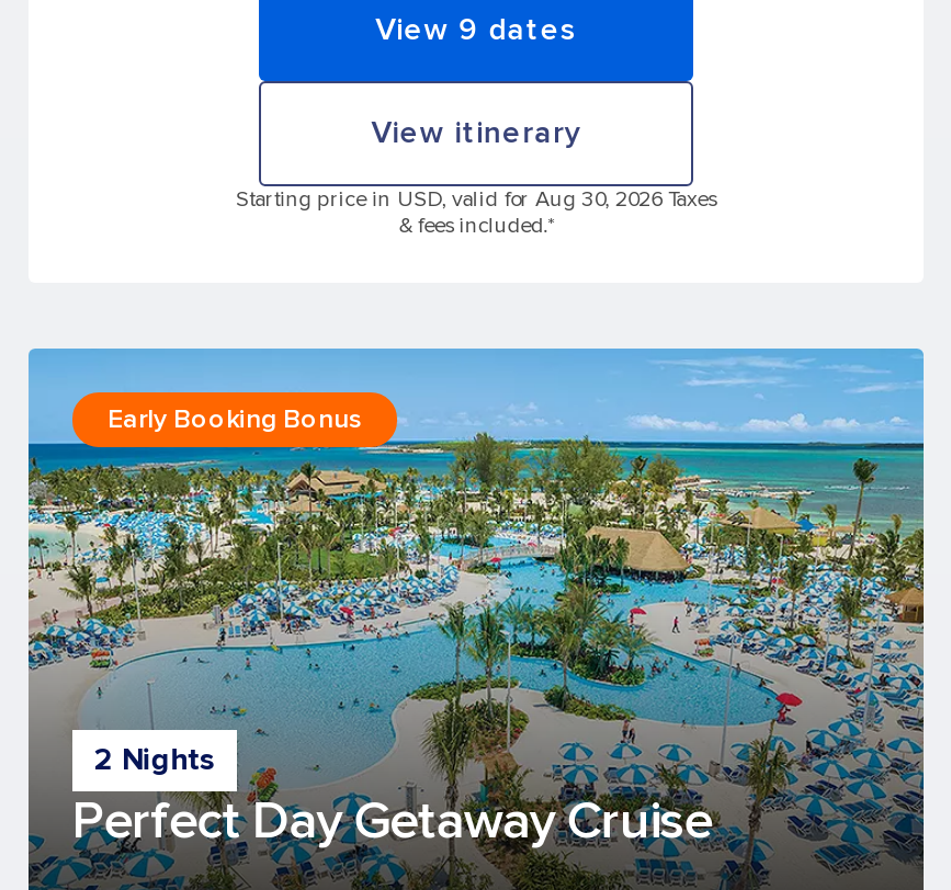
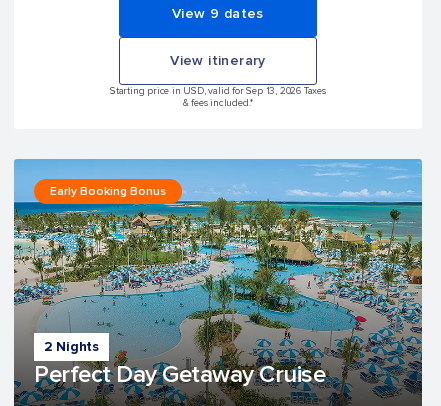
[236,186,716,212] Starting price in USD, valid for Aug 30, 2026 Taxes -> [110,85,326,97] Starting price in USD, valid for Sep 13, 2026 Taxes

